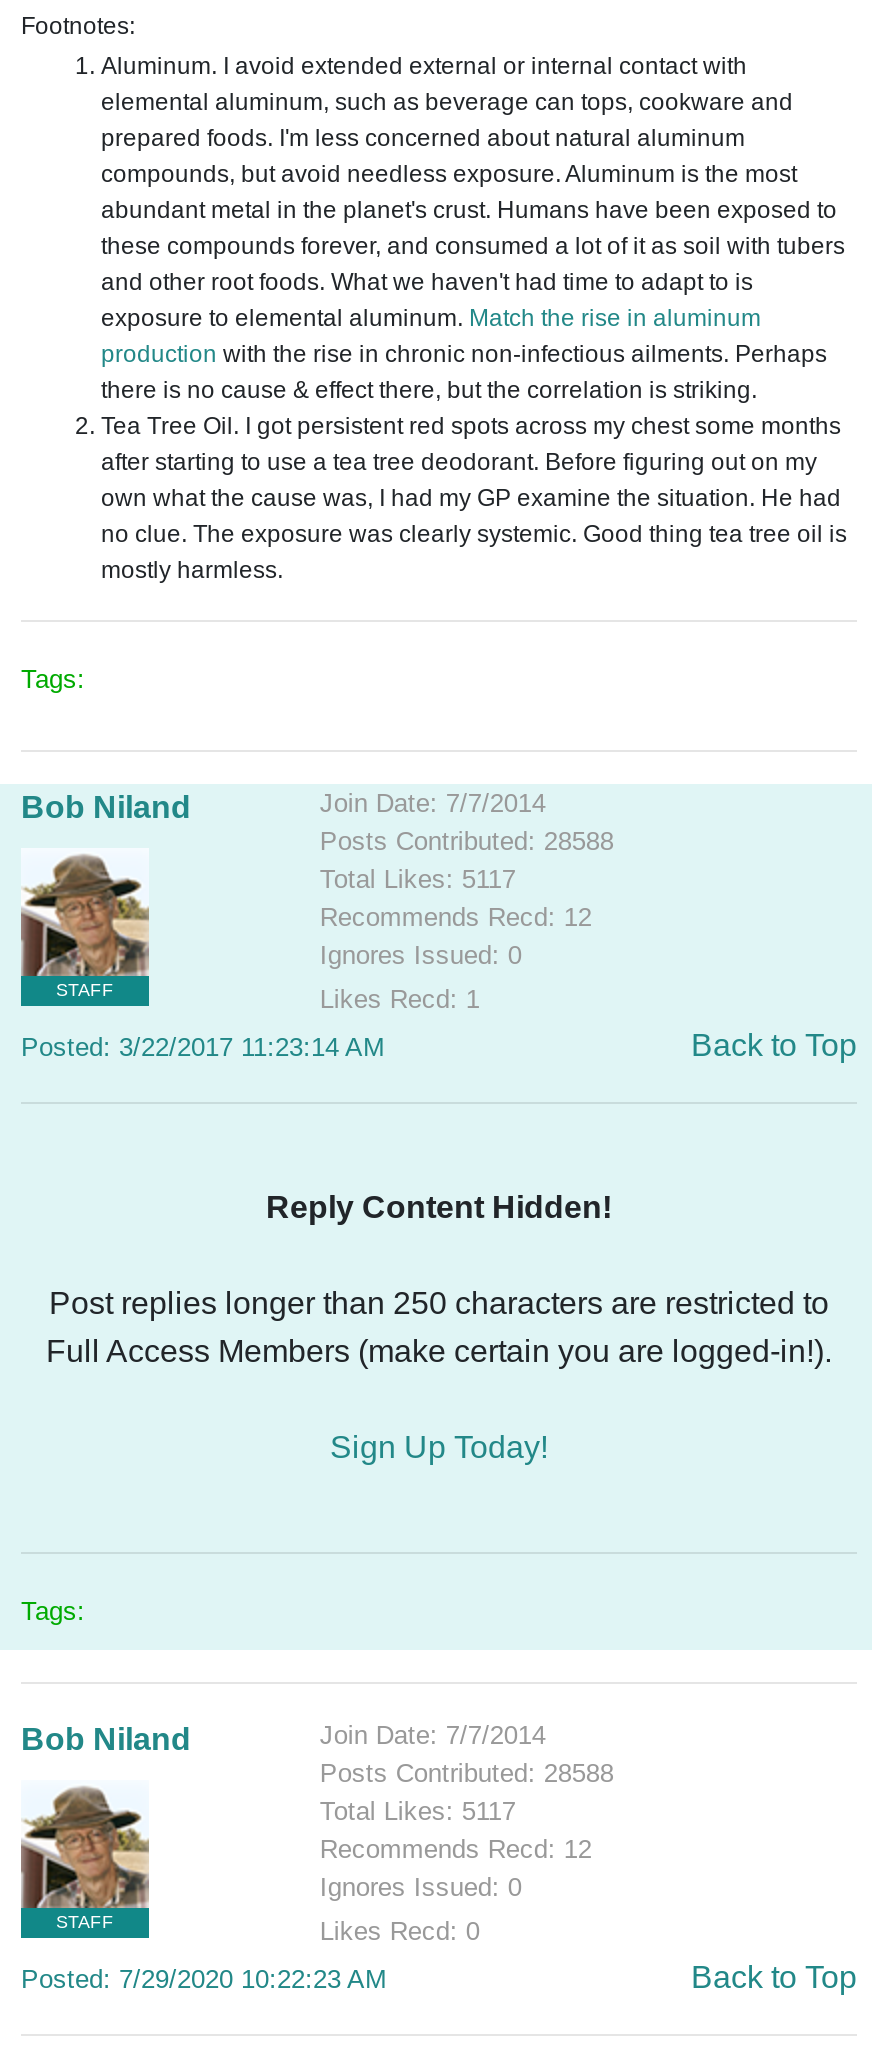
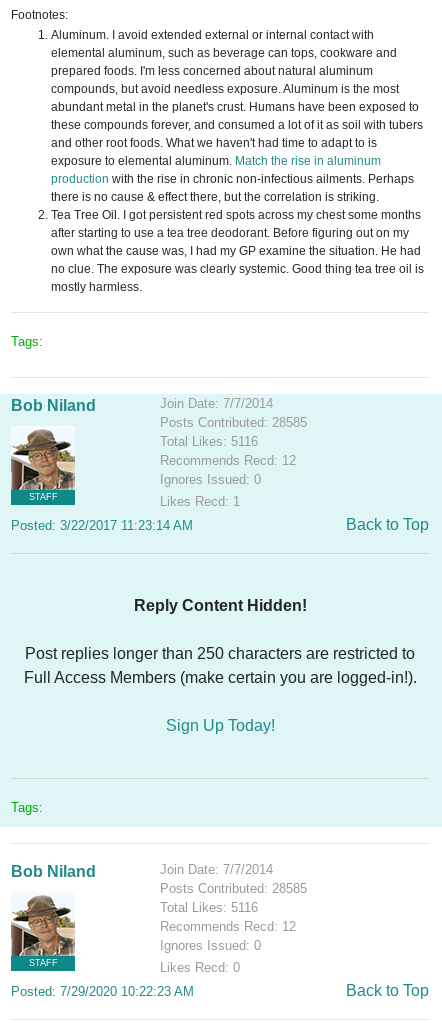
[320,826,614,856] Posts Contributed: 28588 -> [160,415,307,430] Posts Contributed: 28585
[320,864,516,894] Total Likes: 5117 -> [160,434,258,449] Total Likes: 5116
[320,1758,614,1788] Posts Contributed: 28588 -> [160,881,307,896] Posts Contributed: 28585
[320,1796,516,1826] Total Likes: 5117 -> [160,900,258,915] Total Likes: 5116

